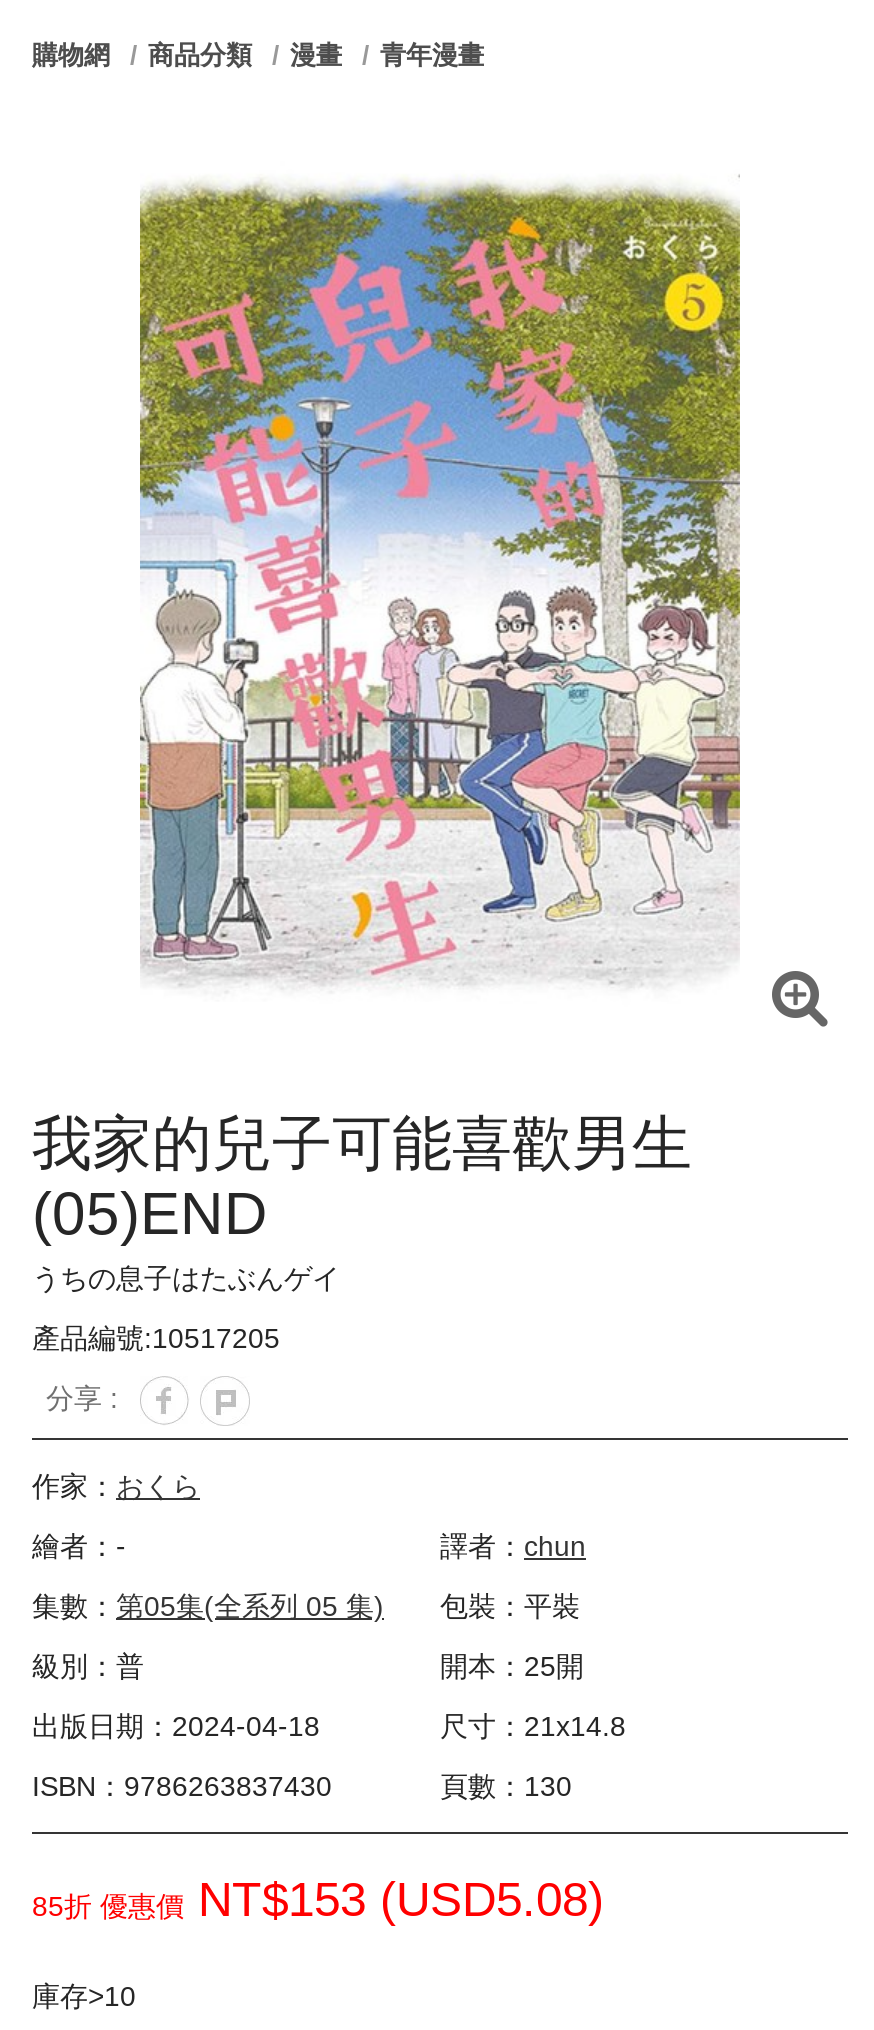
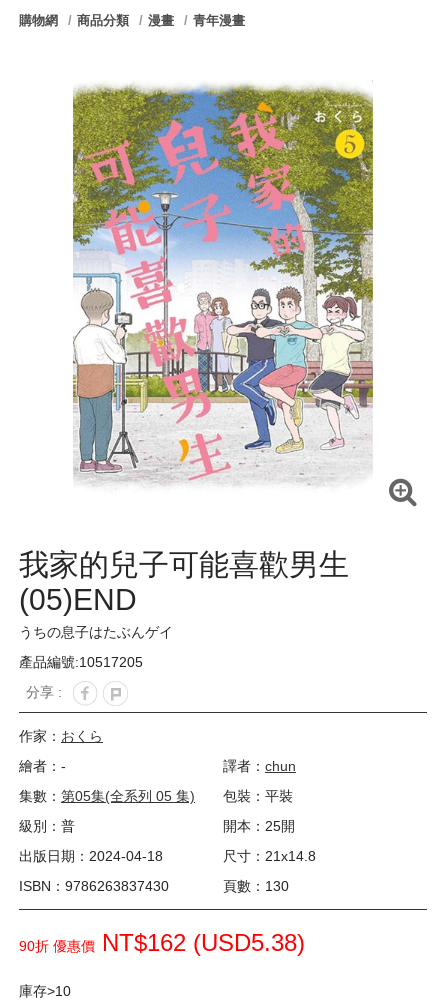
[32,1872,604,1926] 85折 優惠價NT$153 (USD5.08) -> [19,929,305,956] 90折 優惠價NT$162 (USD5.38)

